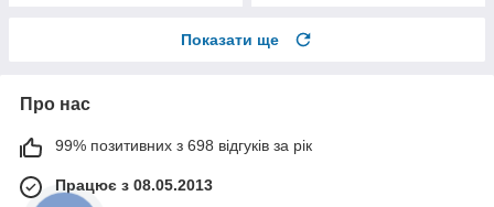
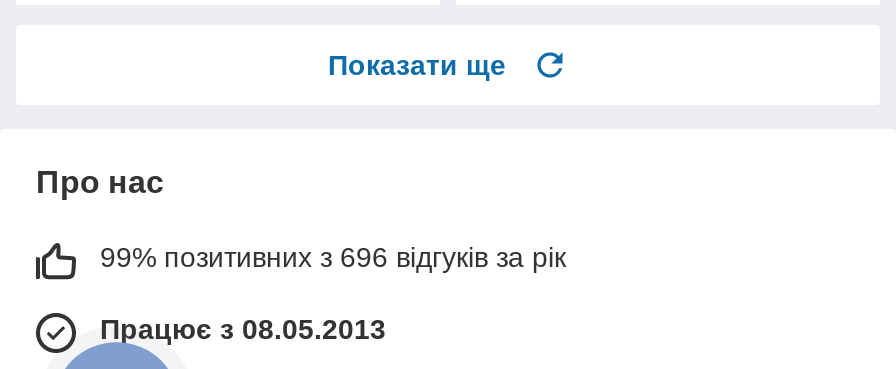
[55,137,312,154] 99% позитивних з 698 відгуків за рік -> [100,241,566,273] 99% позитивних з 696 відгуків за рік

